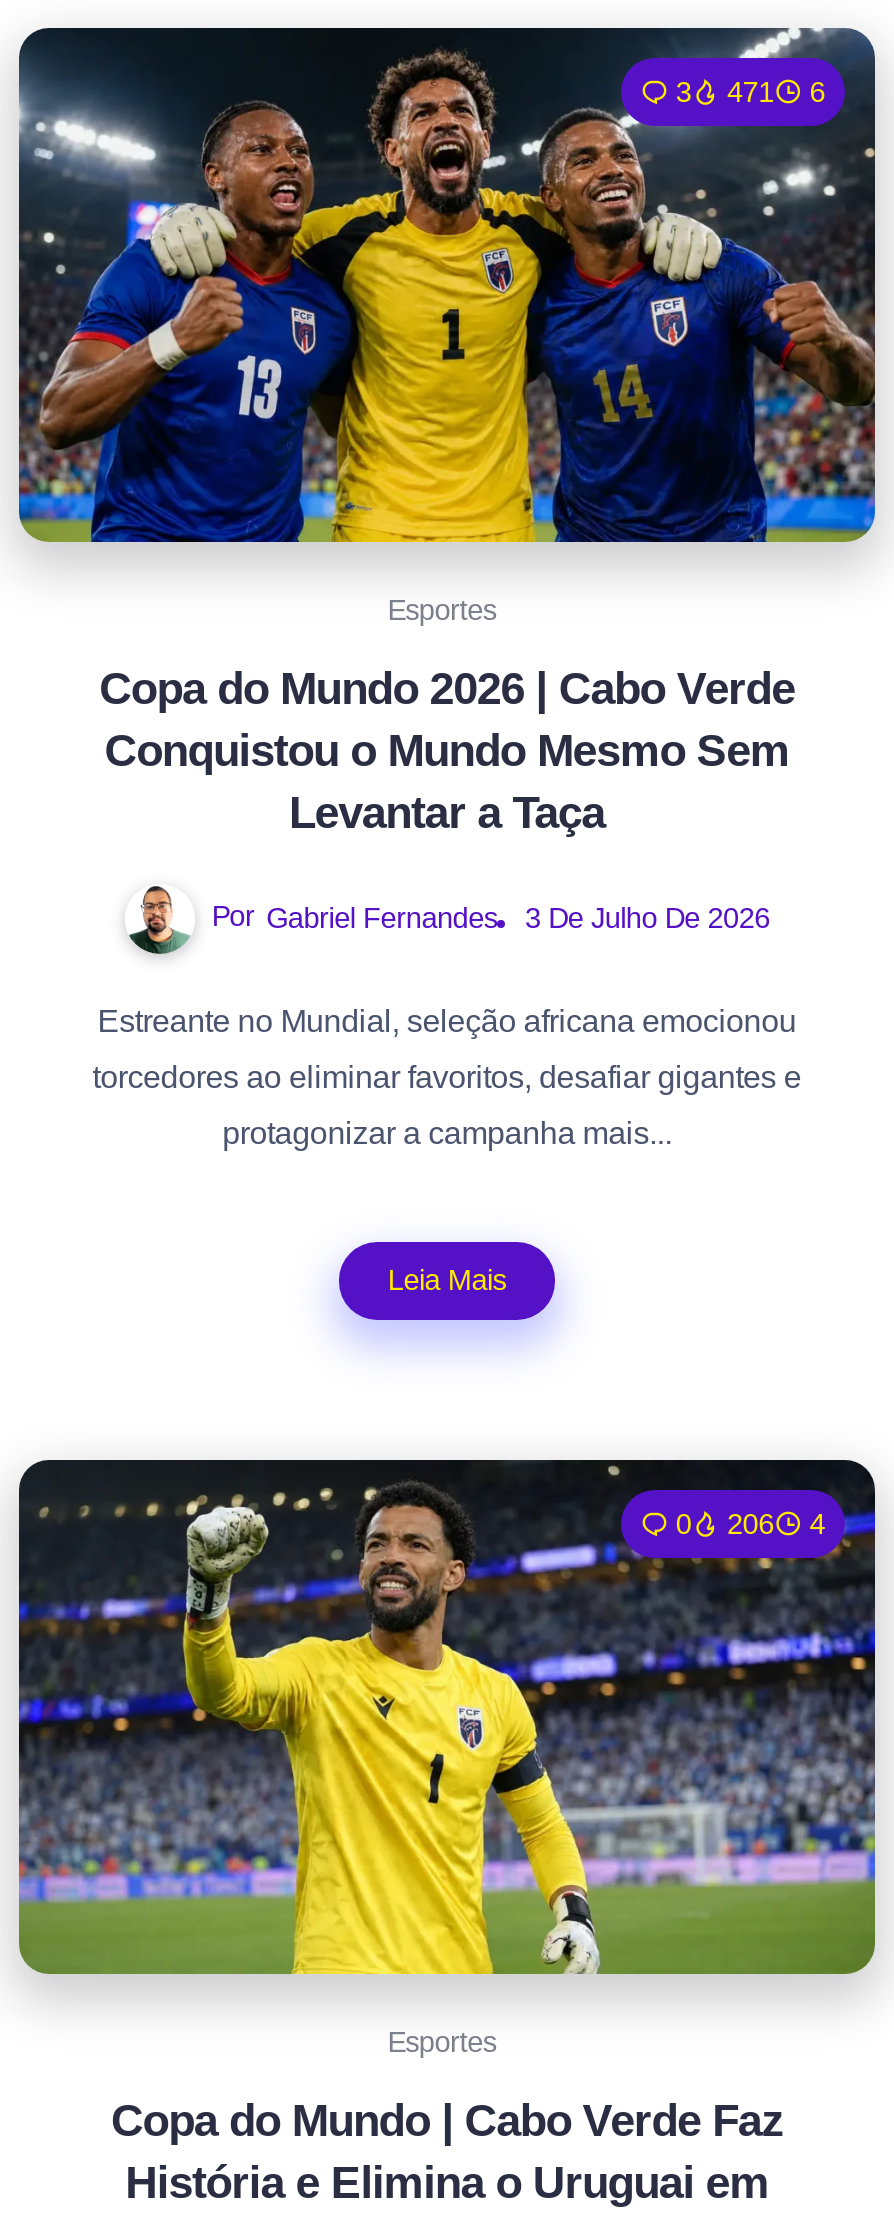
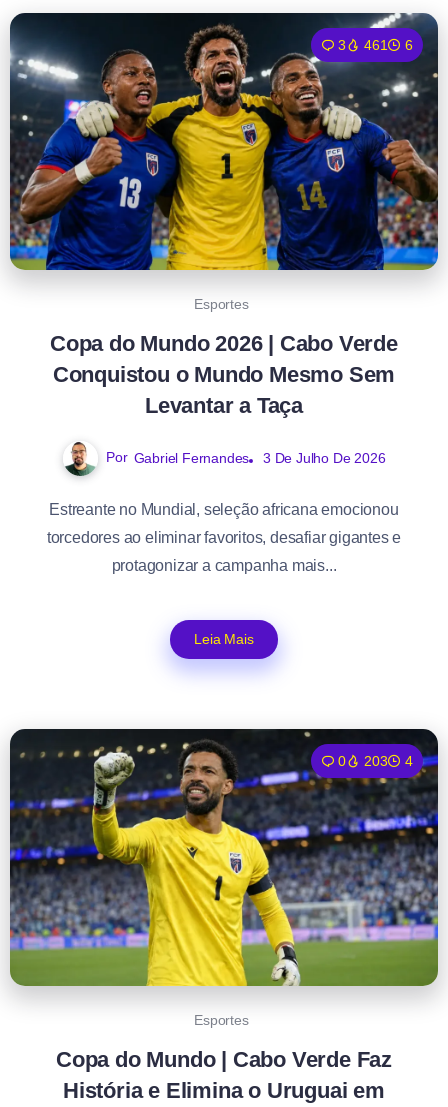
[676,76,825,108] 3 471 6 -> [338,37,413,53] 3 461 6
[676,1508,825,1540] 0 206 4 -> [338,753,413,769] 0 203 4

